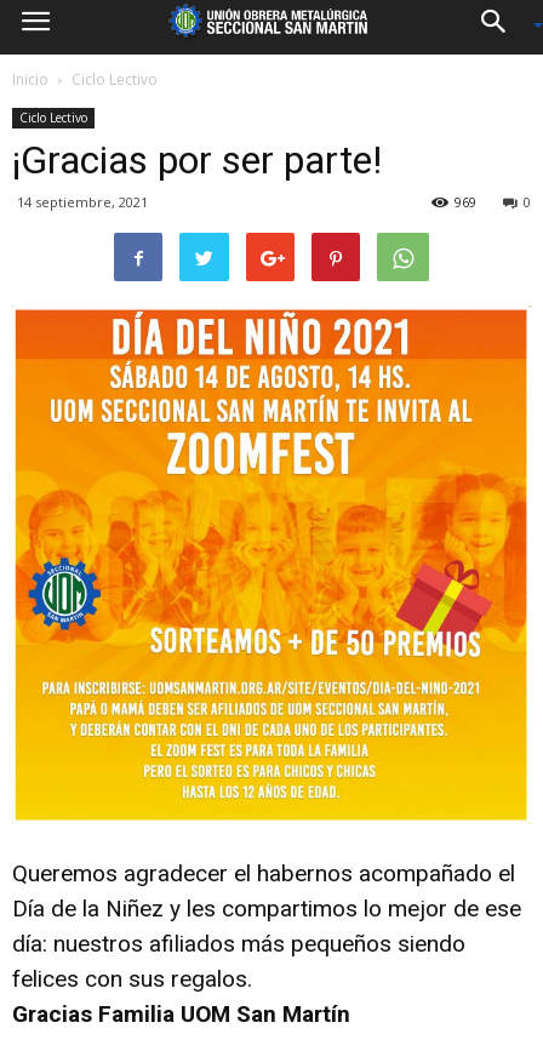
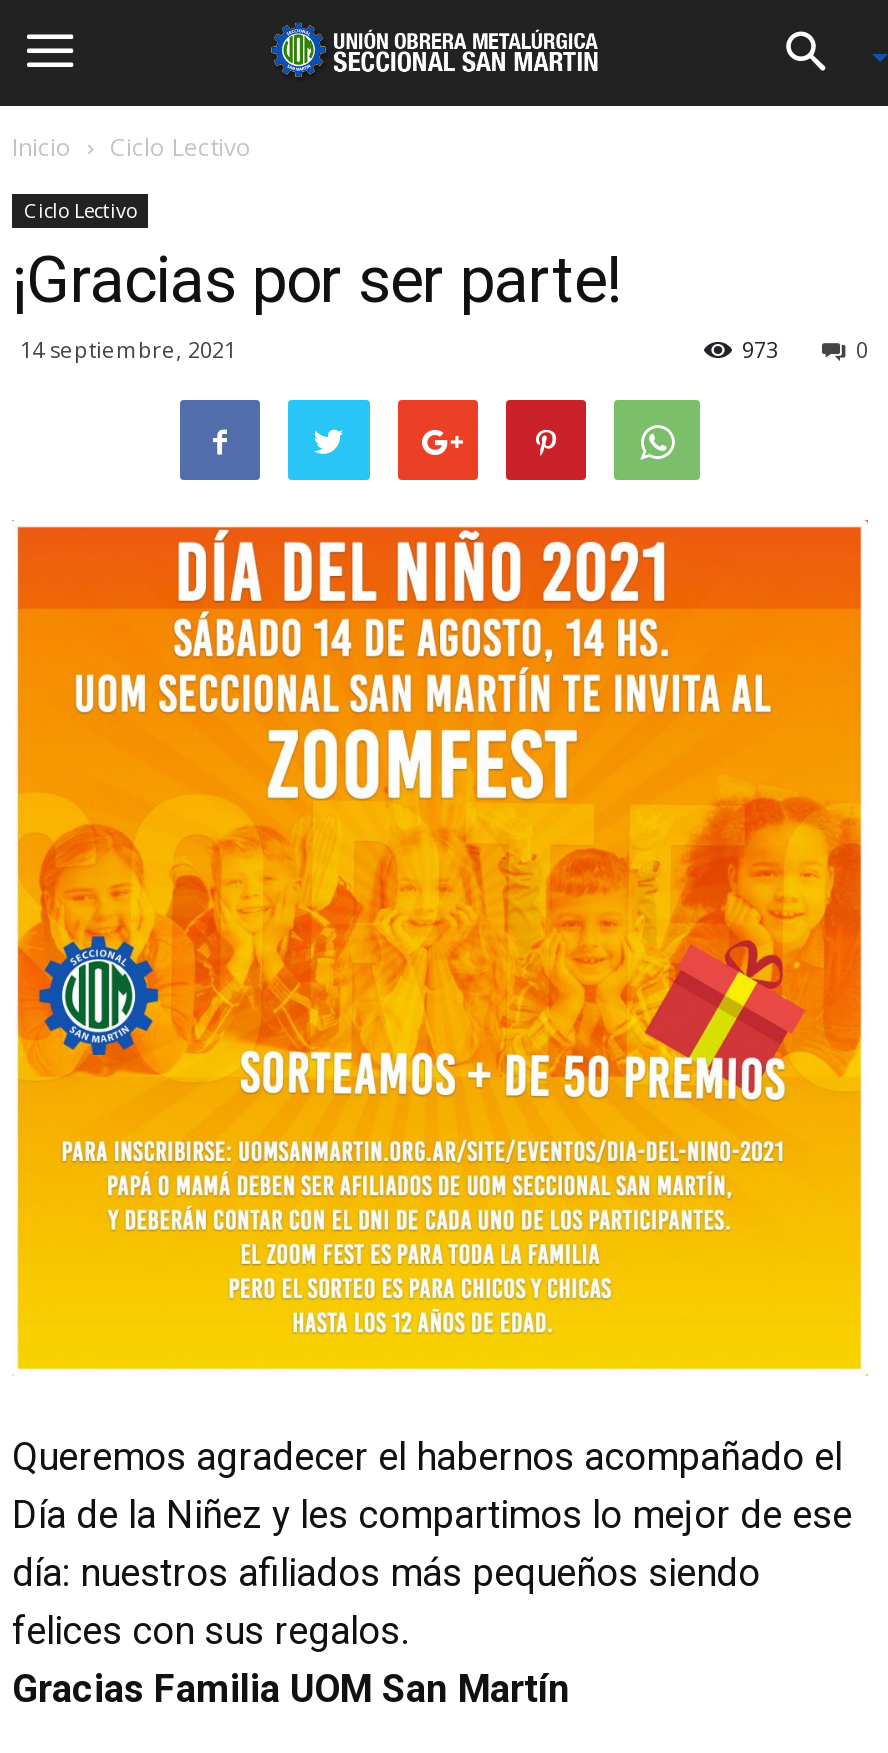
[455,193,476,211] 969 -> [742,334,778,364] 973

